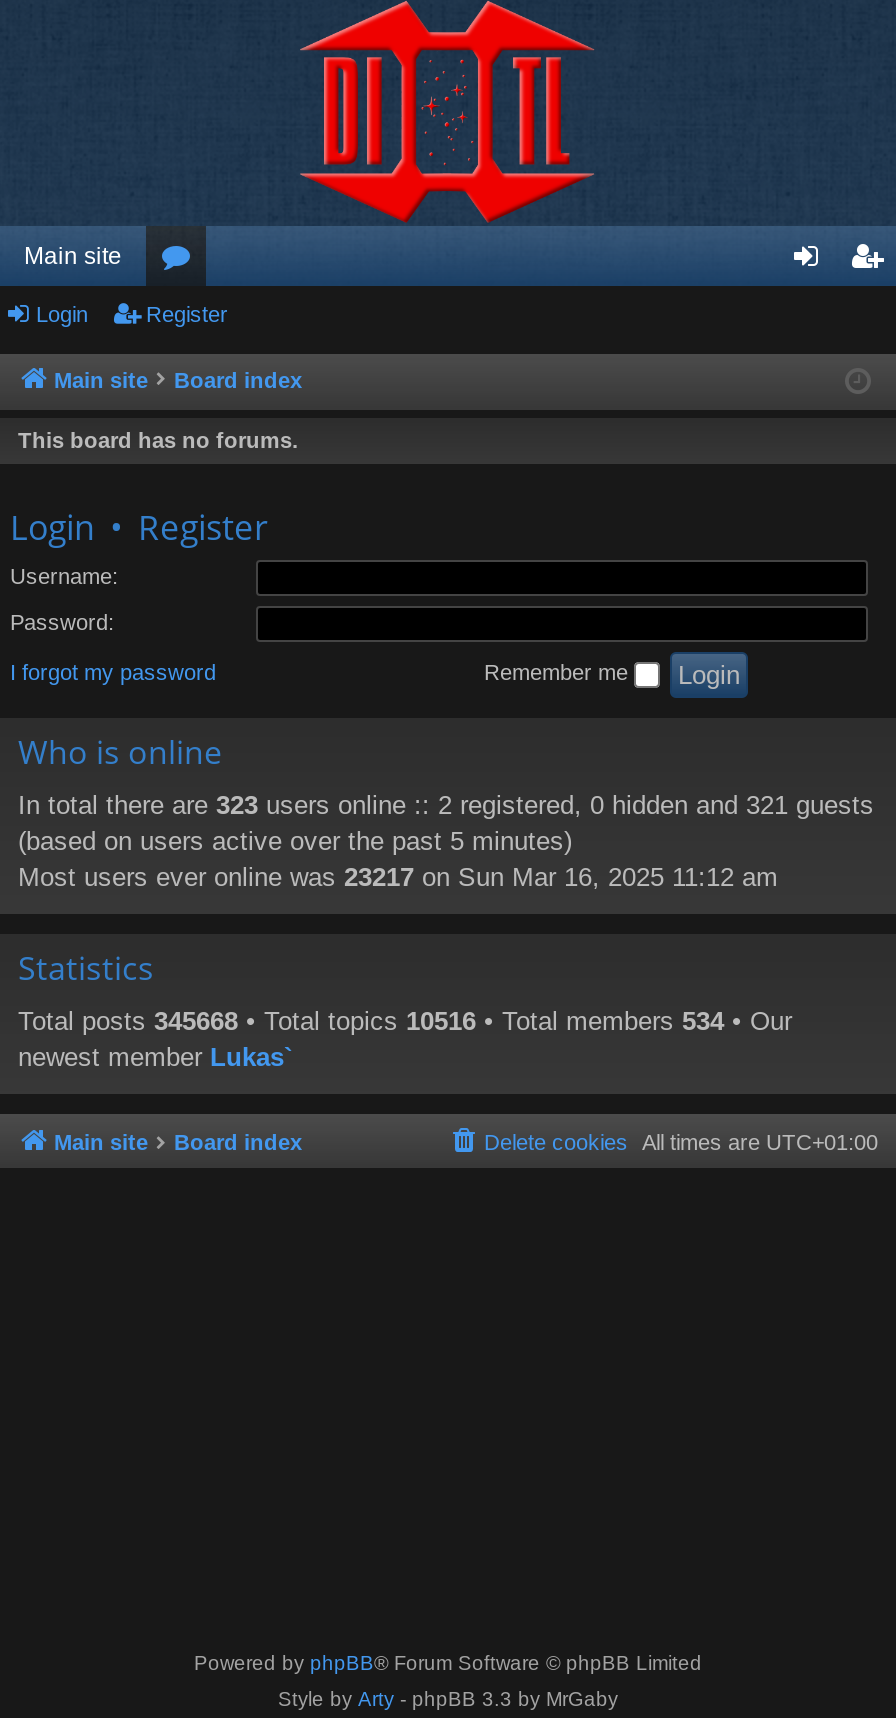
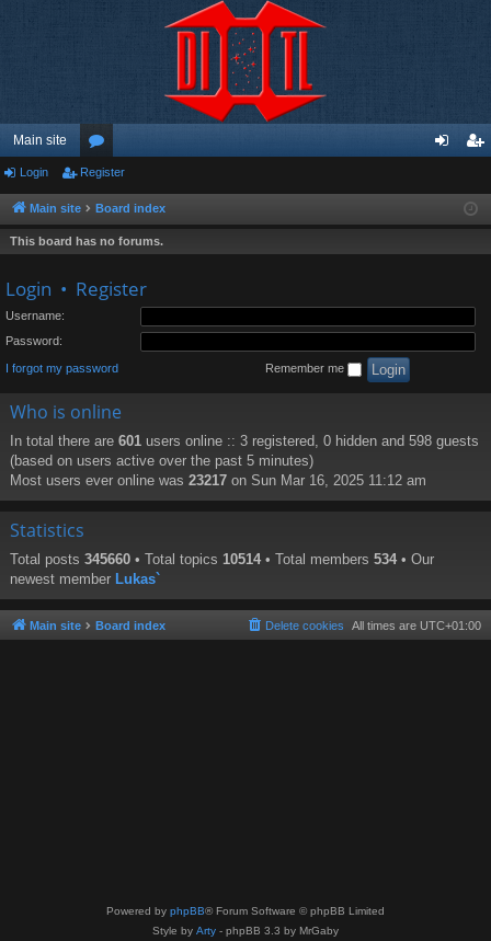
[18,791,874,821] In total there are 323 users online :: 2 registered, 0 hidden and 321 guests -> [10,433,479,450] In total there are 601 users online :: 3 registered, 0 hidden and 598 guests
[18,1007,792,1037] Total posts 345668 • Total topics 10516 • Total members 534 • Our -> [10,551,434,568] Total posts 345660 • Total topics 10514 • Total members 534 • Our

